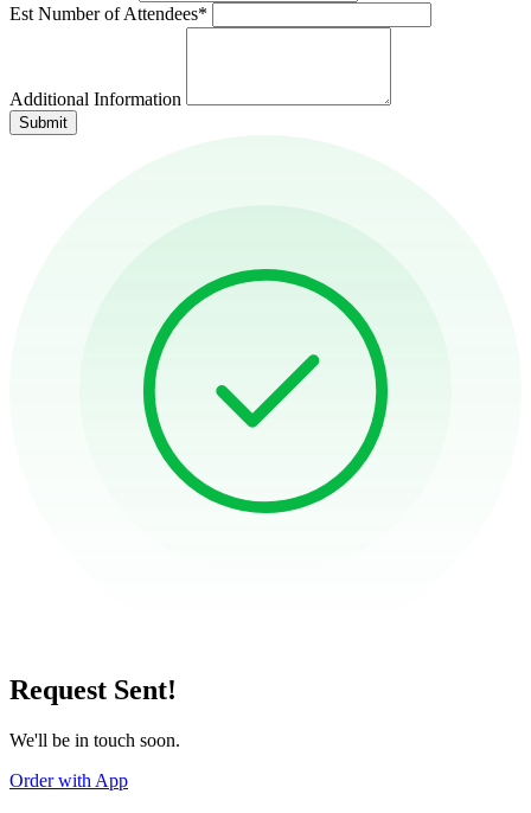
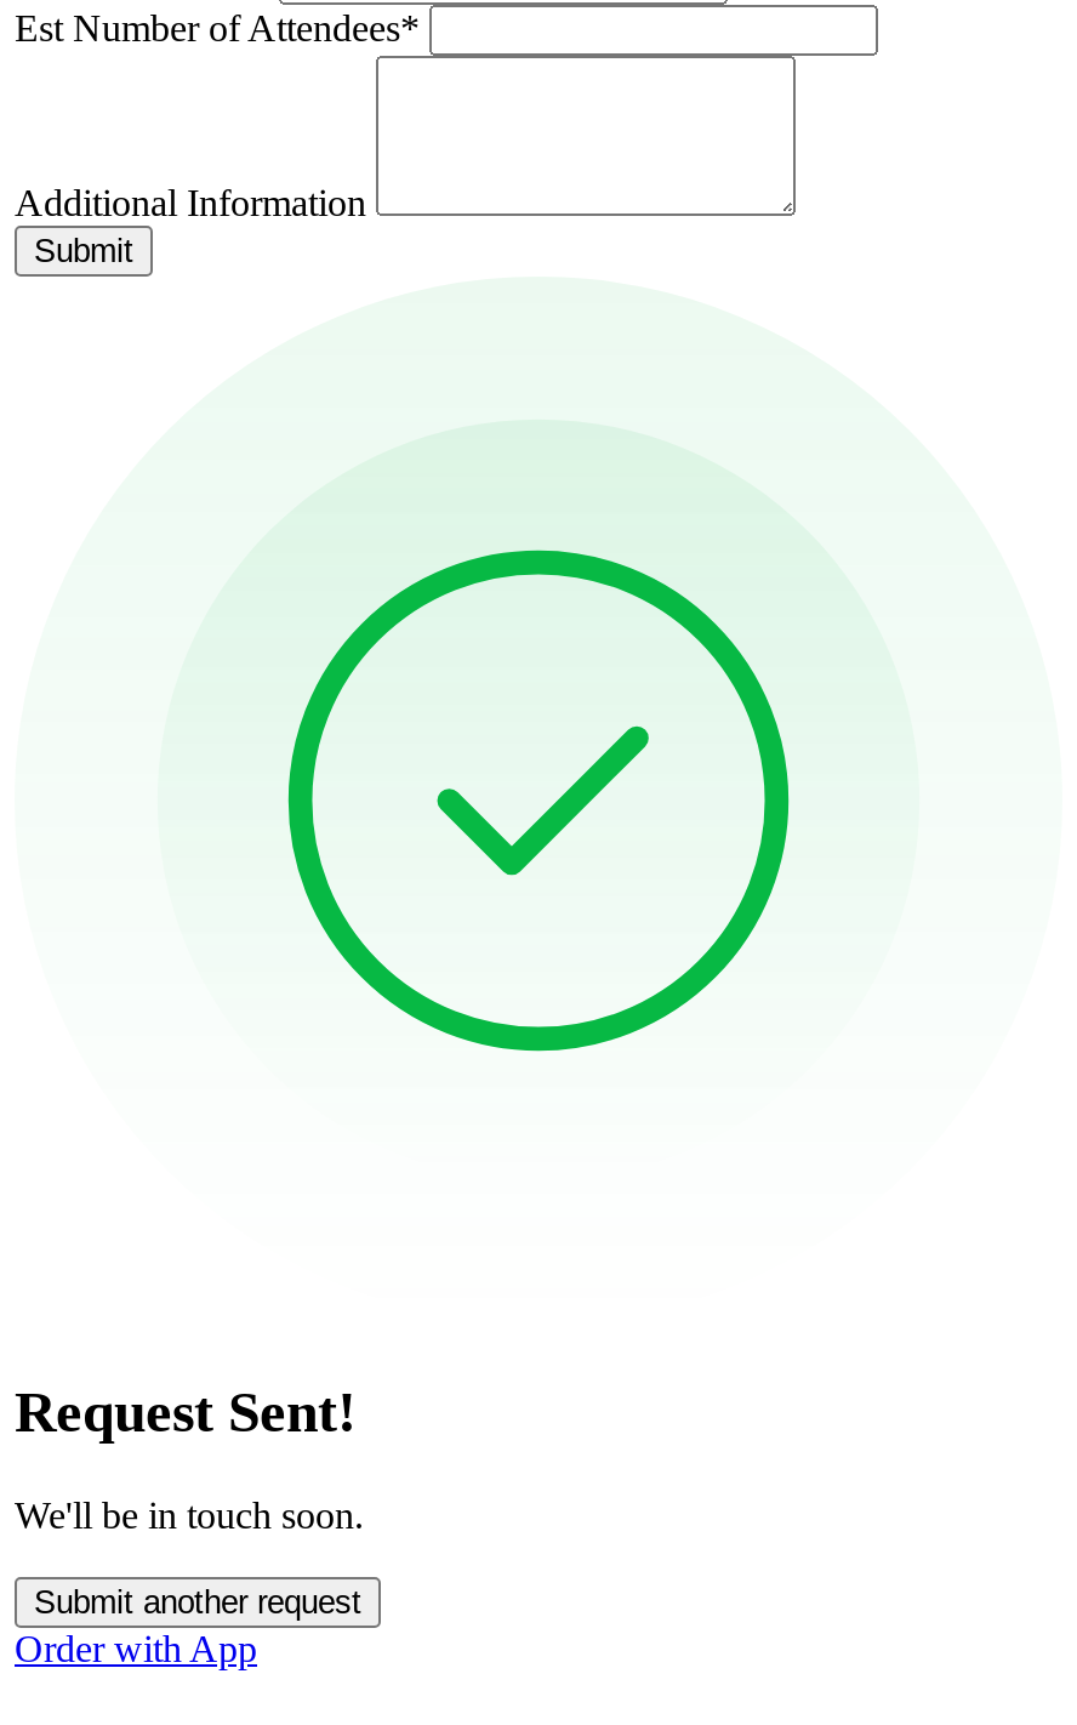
none -> [34,1585,361,1621] Submit another request

